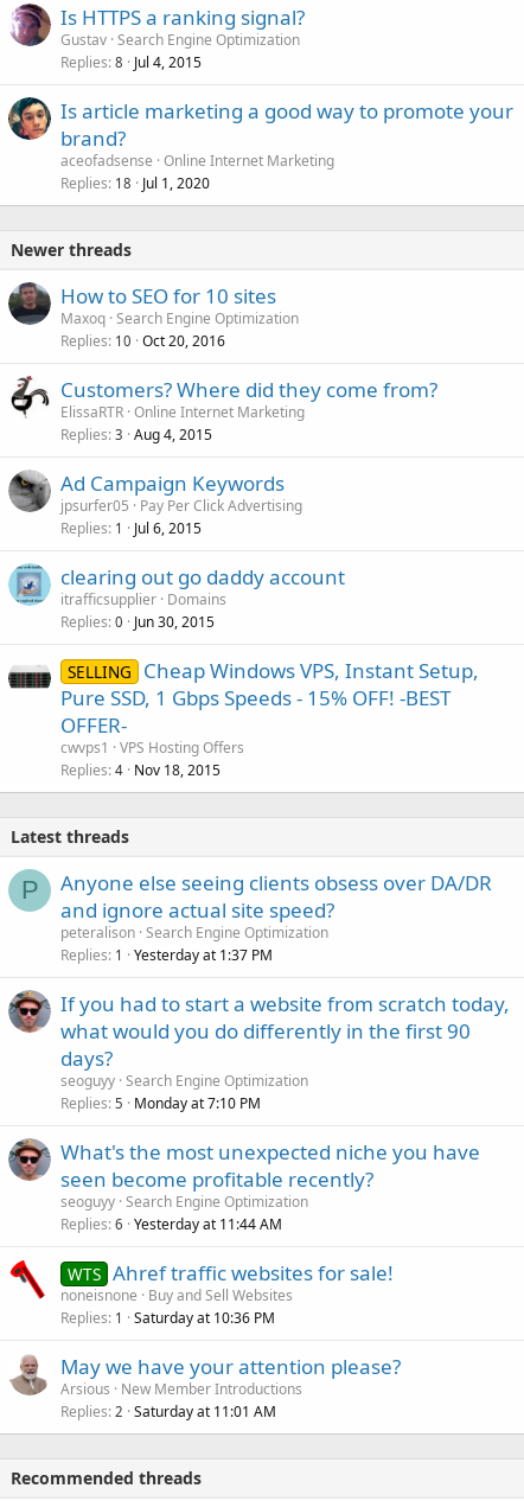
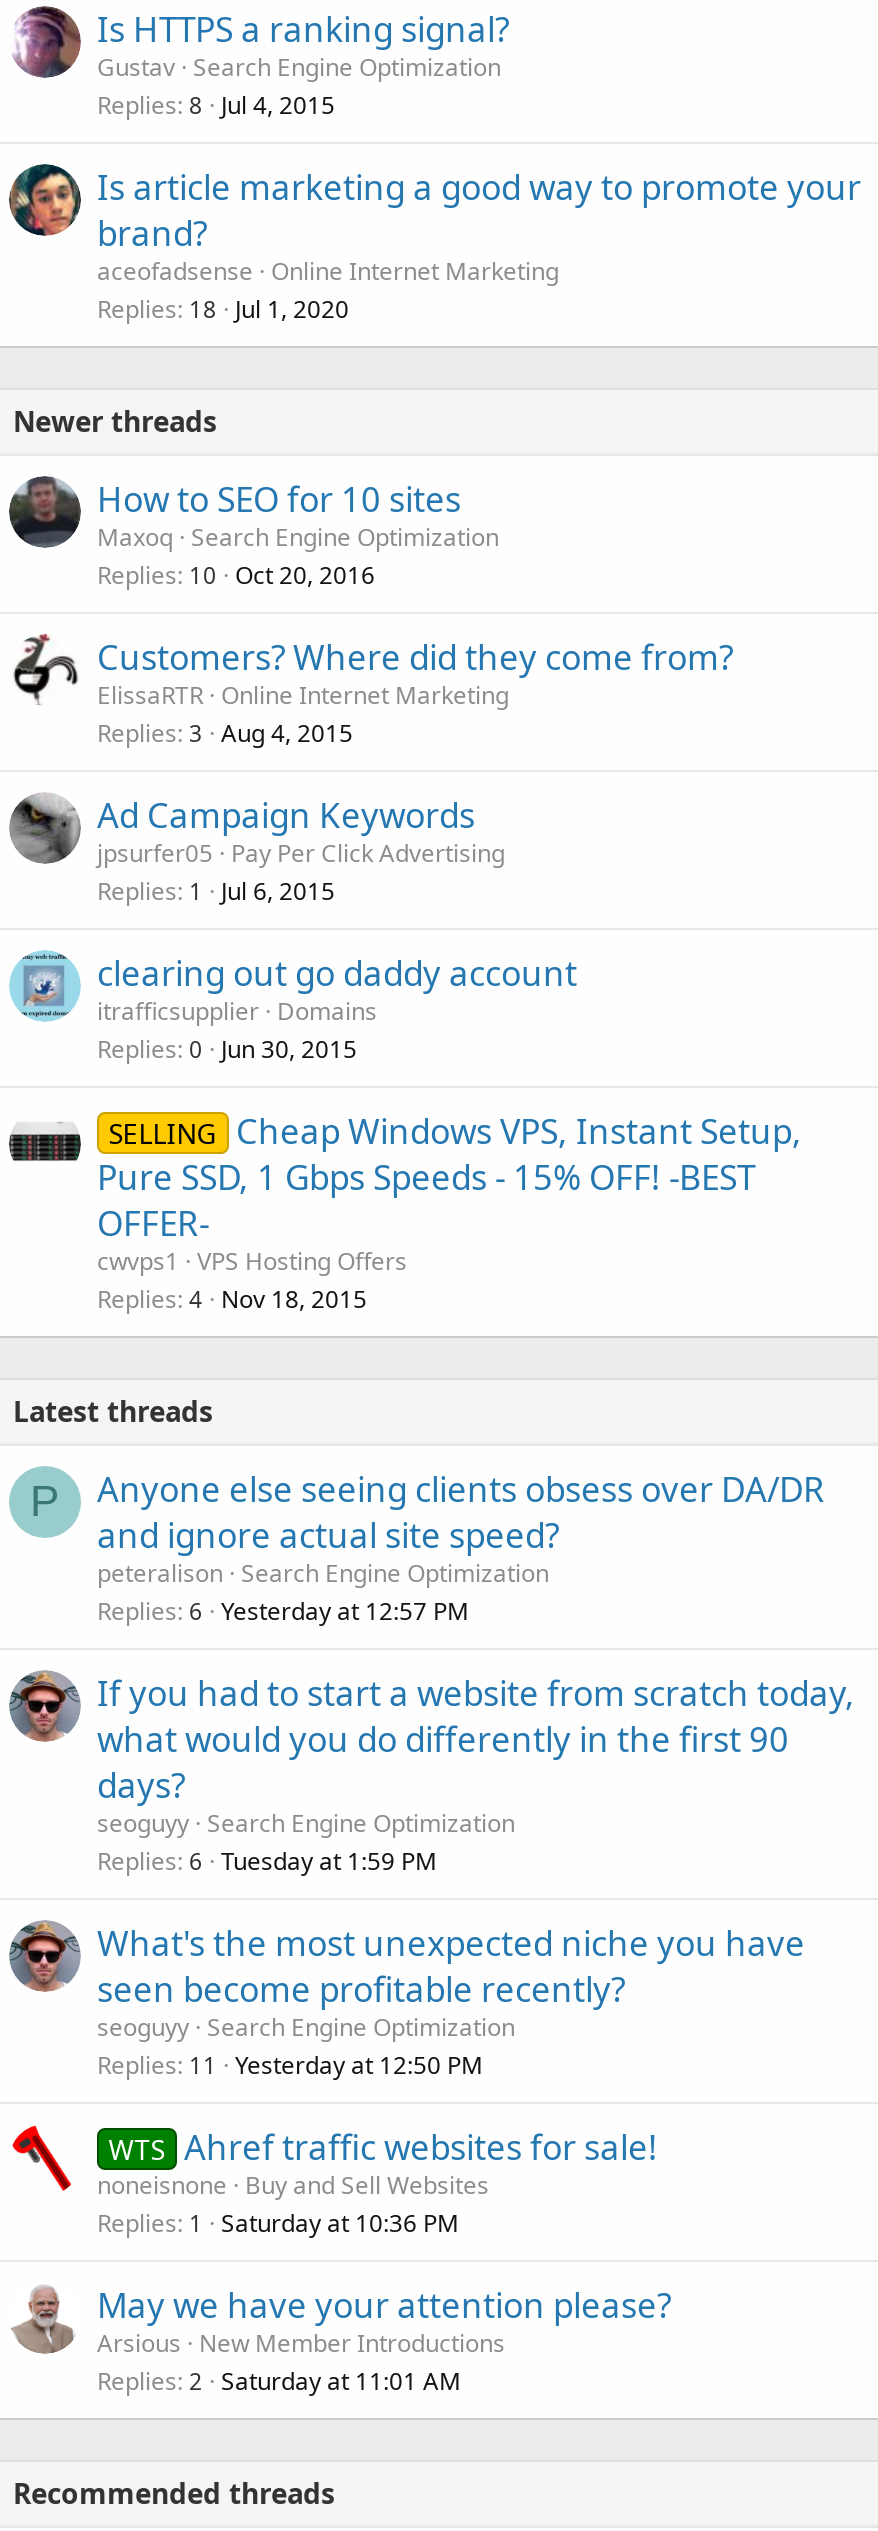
[60,944,273,965] Replies 1 Yesterday at 1:37 PM -> [97,1593,469,1627] Replies 6 Yesterday at 12:57 PM
[60,1093,261,1113] Replies 5 Monday at 7:10 PM -> [97,1843,437,1877] Replies 6 Tuesday at 1:59 PM
[60,1213,282,1234] Replies 6 Yesterday at 11:44 AM -> [97,2047,483,2081] Replies 11 Yesterday at 12:50 PM

